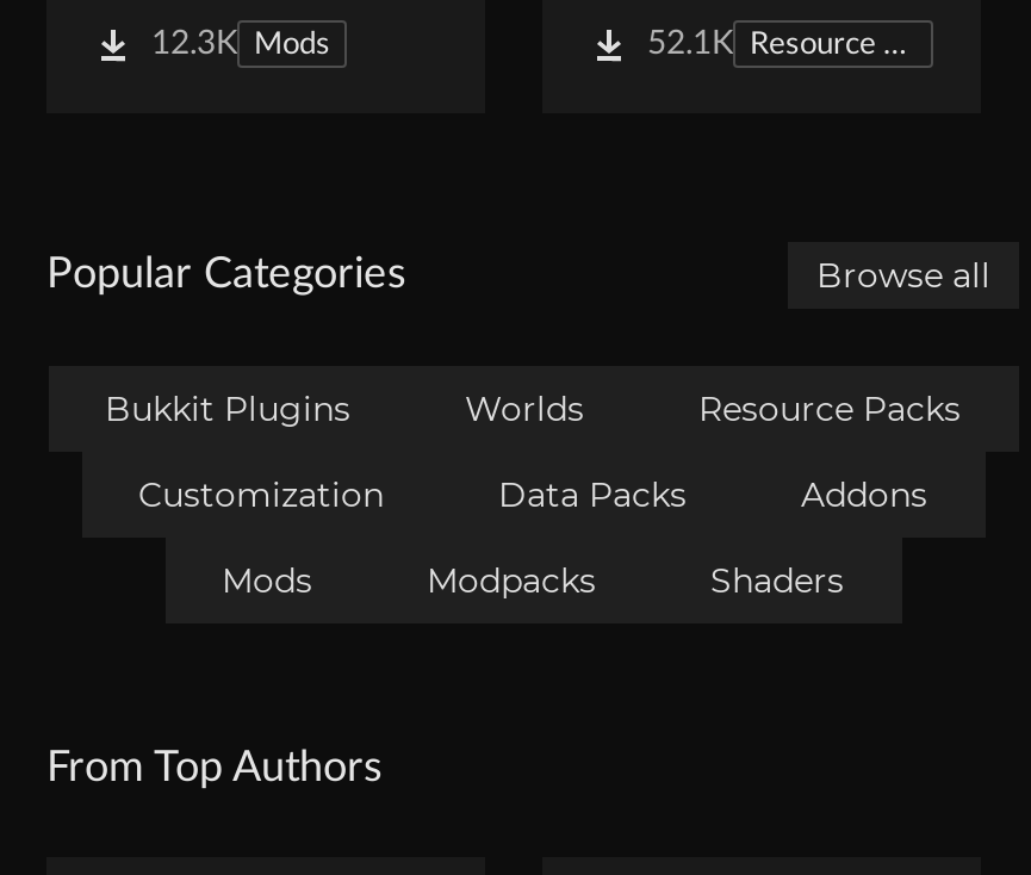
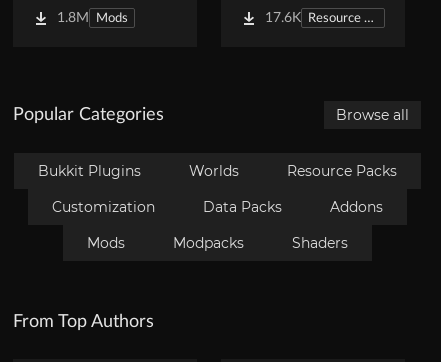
[151,27,330,60] 12.3K Mods -> [57,11,128,25] 1.8M Mods
[647,27,733,60] 52.1K -> [265,11,301,25] 17.6K

